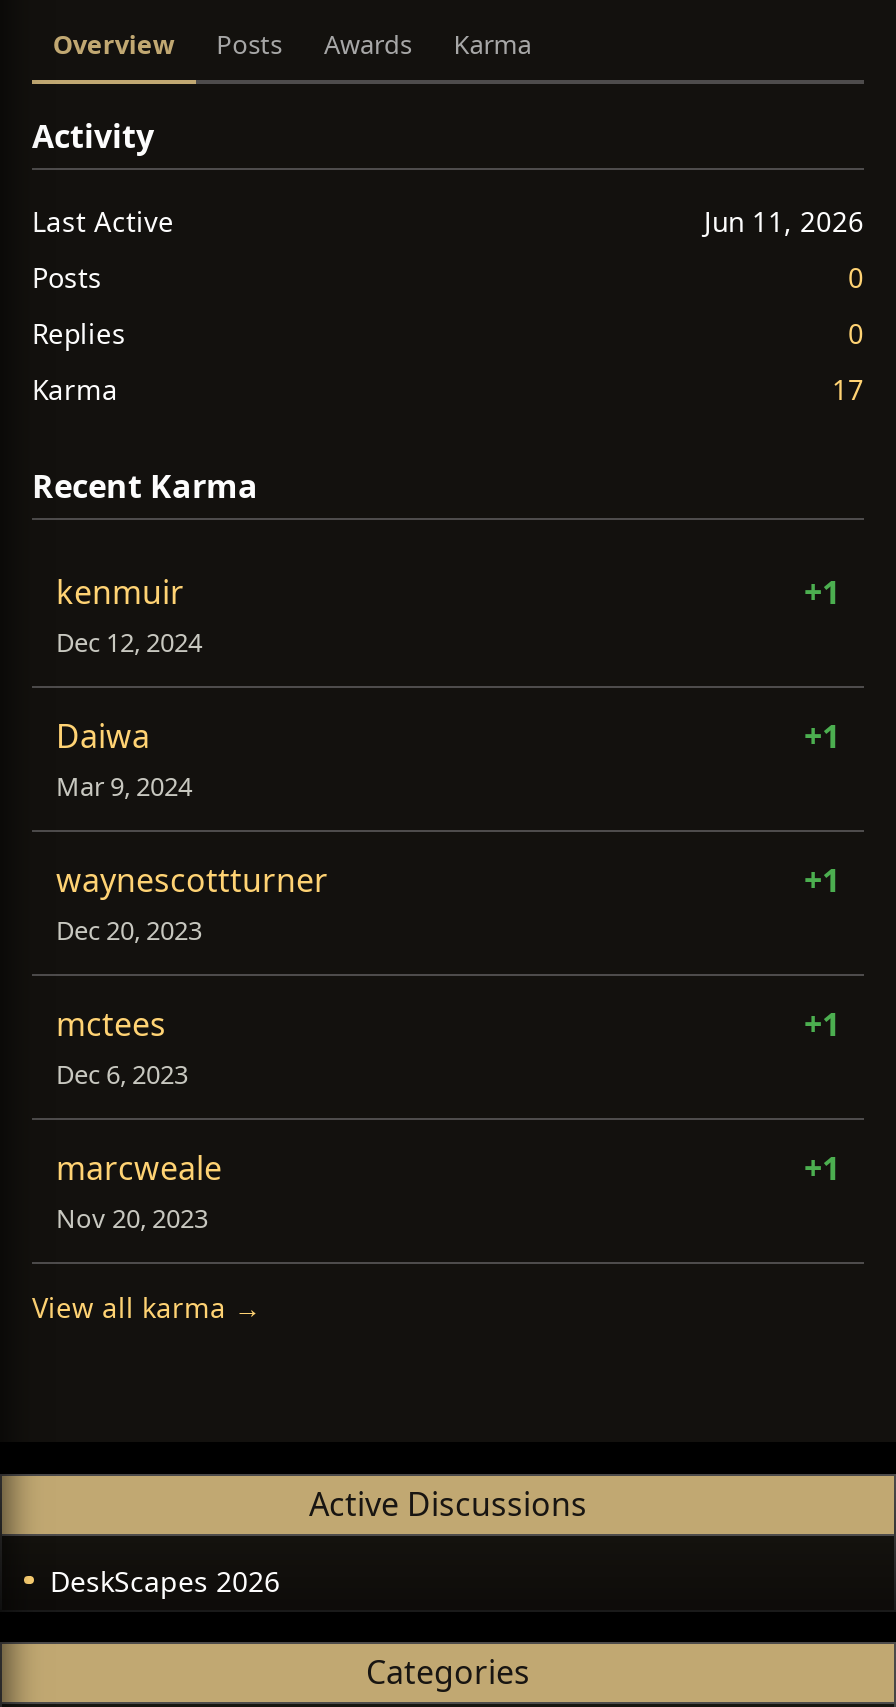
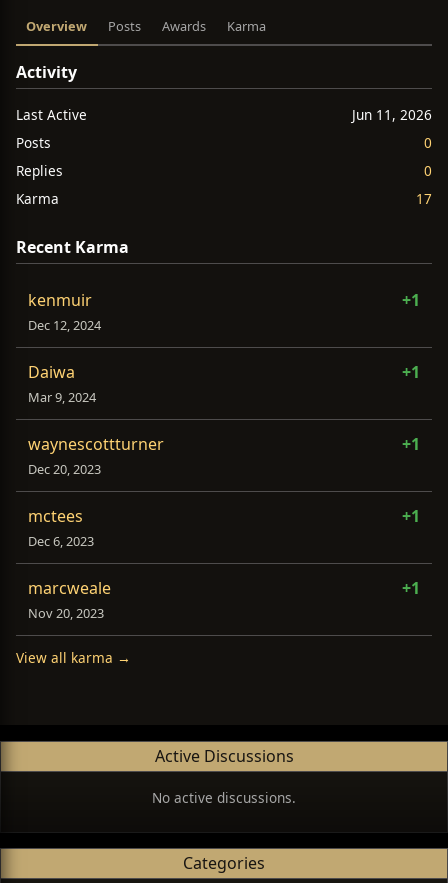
[50,1561,280,1599] DeskScapes 2026 -> [152,788,296,807] No active discussions.

